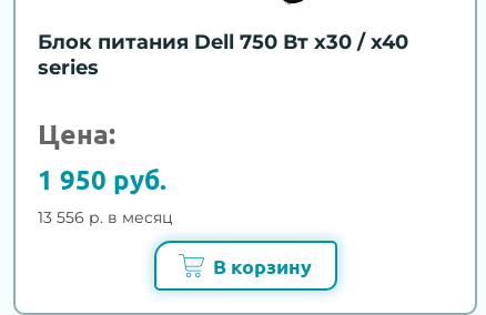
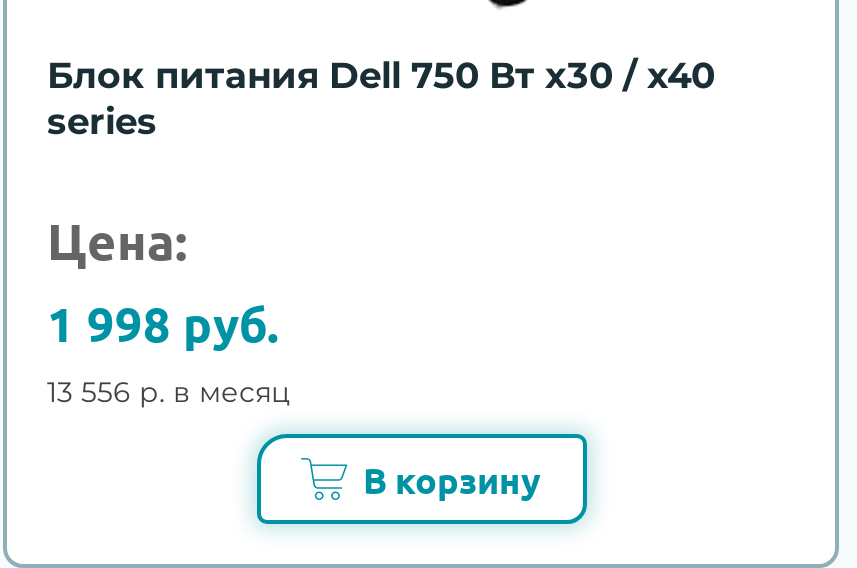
[38,162,166,197] 1 950 руб. -> [47,293,279,355] 1 998 руб.

